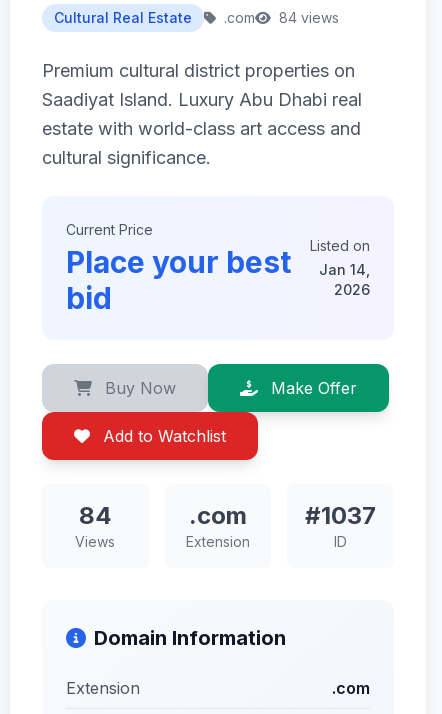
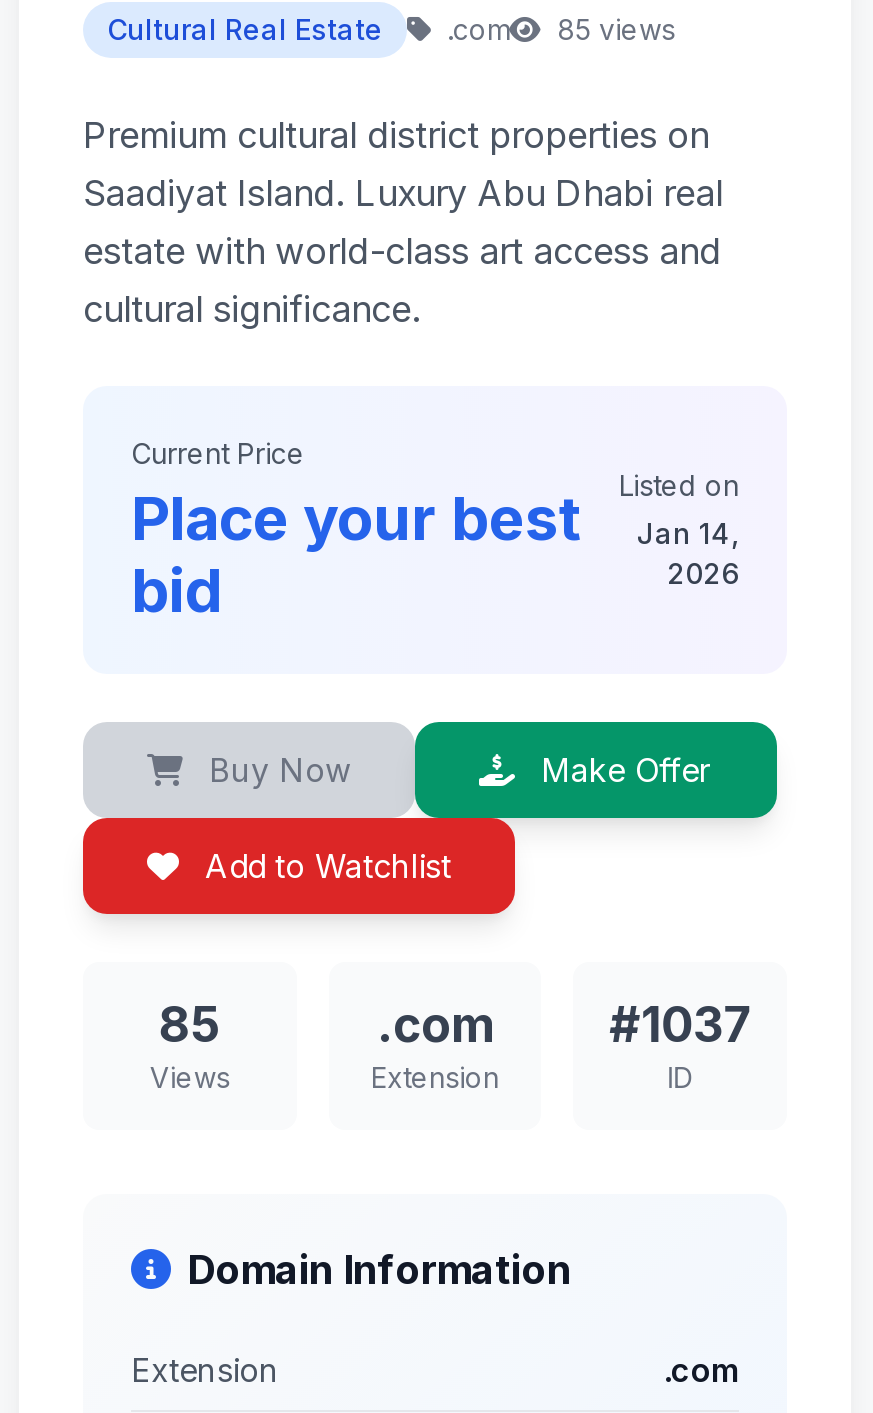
[54,9,339,26] Cultural Real Estate .com 84 views -> [107,12,675,46] Cultural Real Estate .com 85 views
[79,501,112,530] 84 -> [159,996,221,1054] 85

